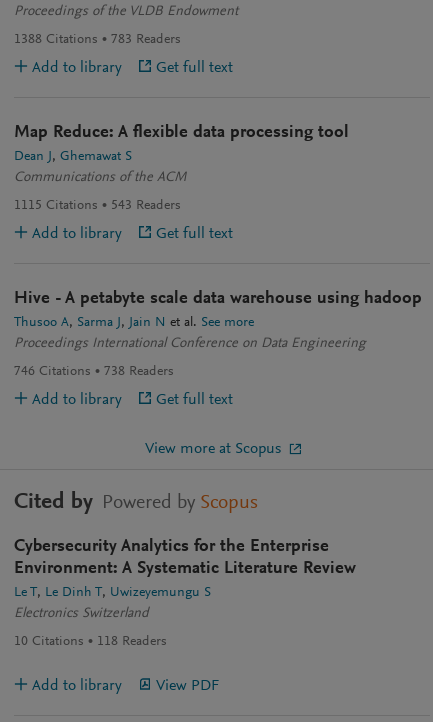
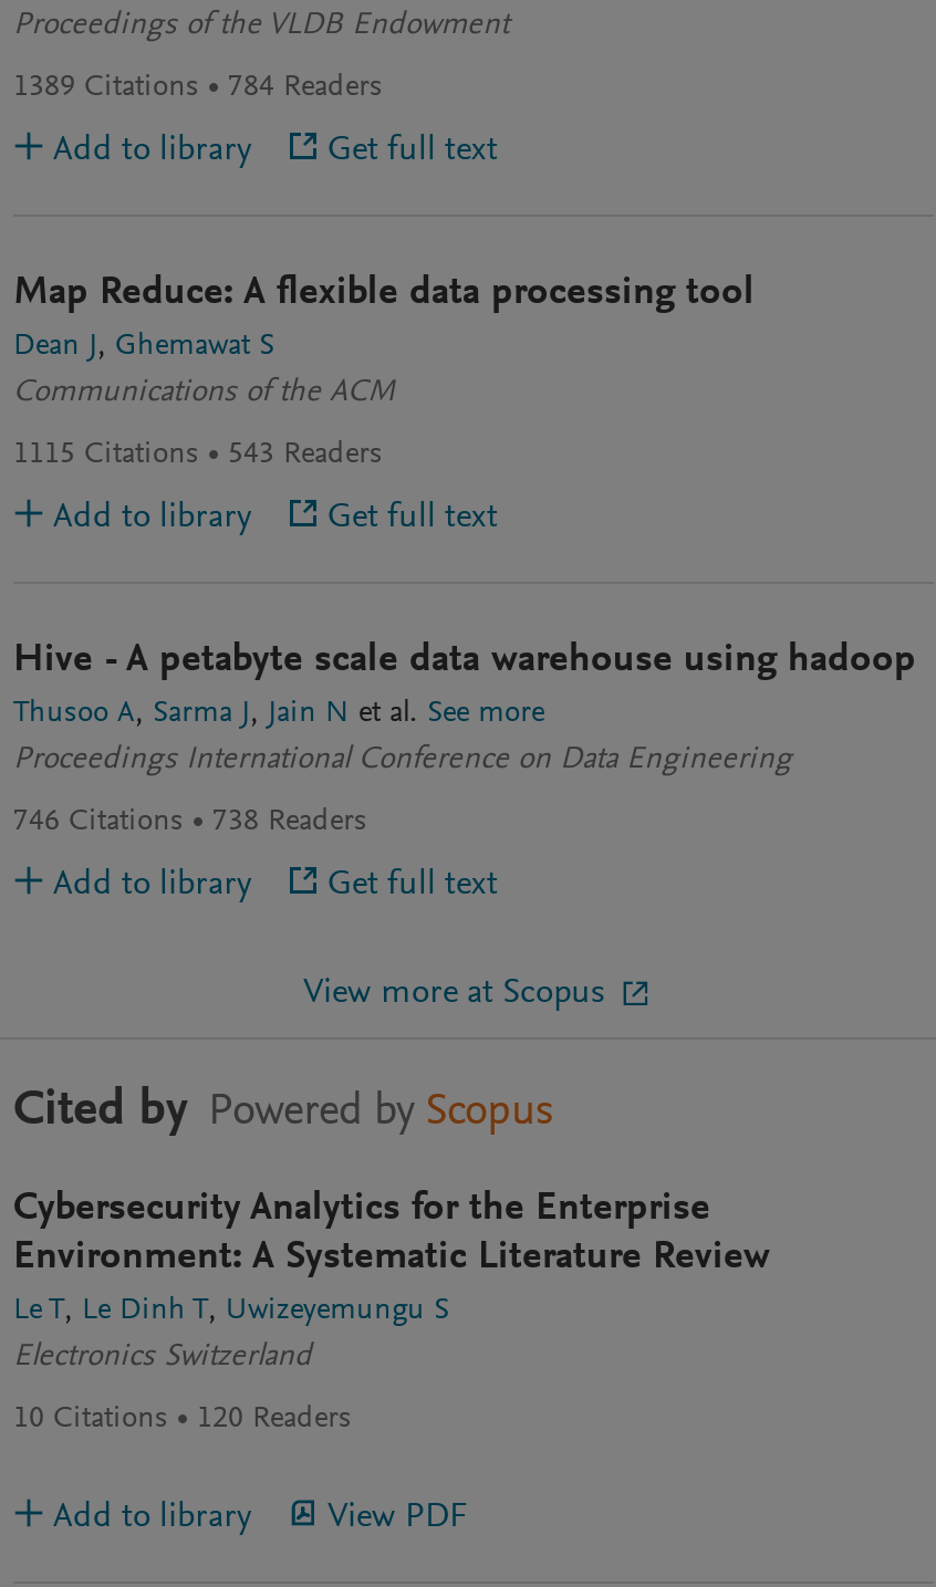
[14,33,98,47] 1388 Citations -> [13,73,199,104] 1389 Citations
[111,33,181,47] 783 Readers -> [228,73,383,104] 784 Readers
[14,635,167,649] 10 Citations 118 Readers -> [13,1405,352,1436] 10 Citations 120 Readers

